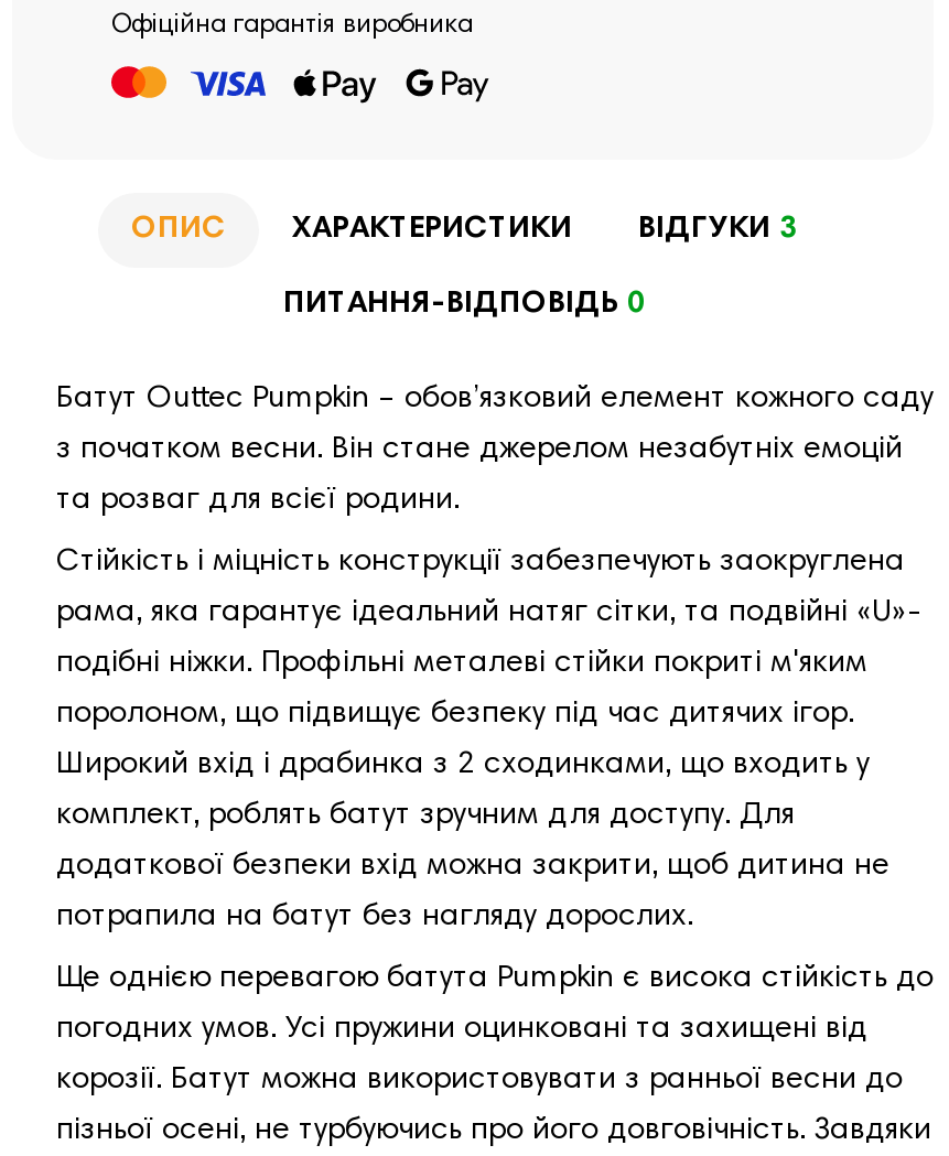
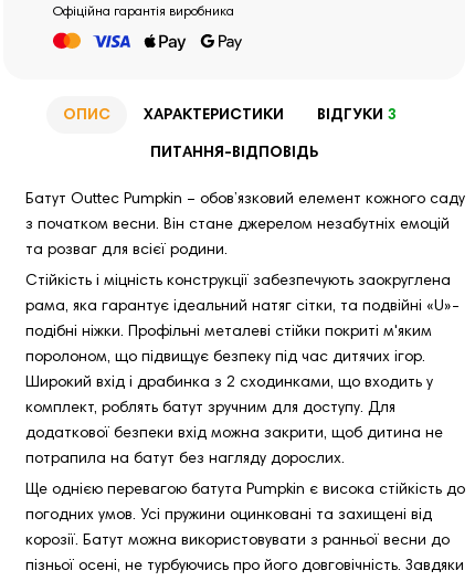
[283,290,645,320] ПИТАННЯ-ВІДПОВІДЬ 0 -> [150,146,318,161] ПИТАННЯ-ВІДПОВІДЬ

